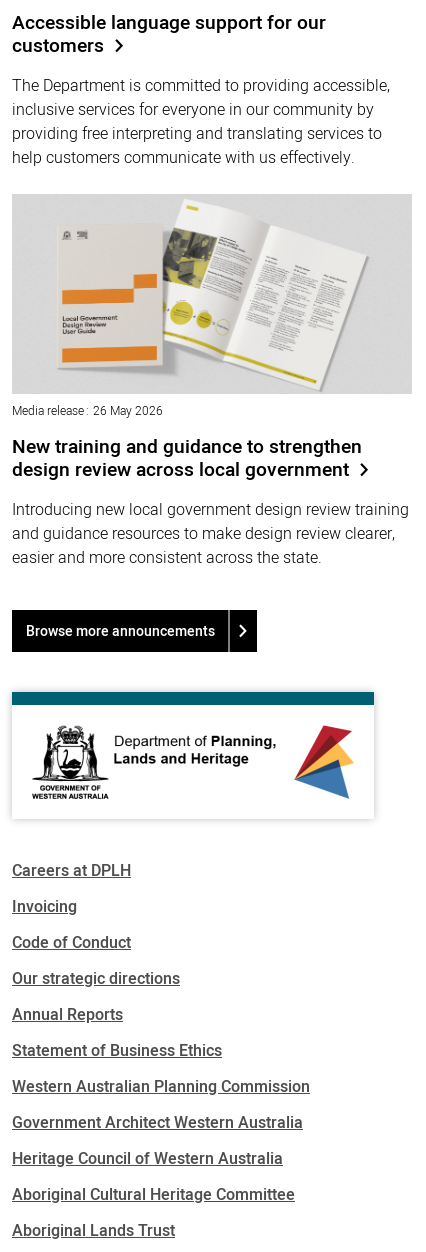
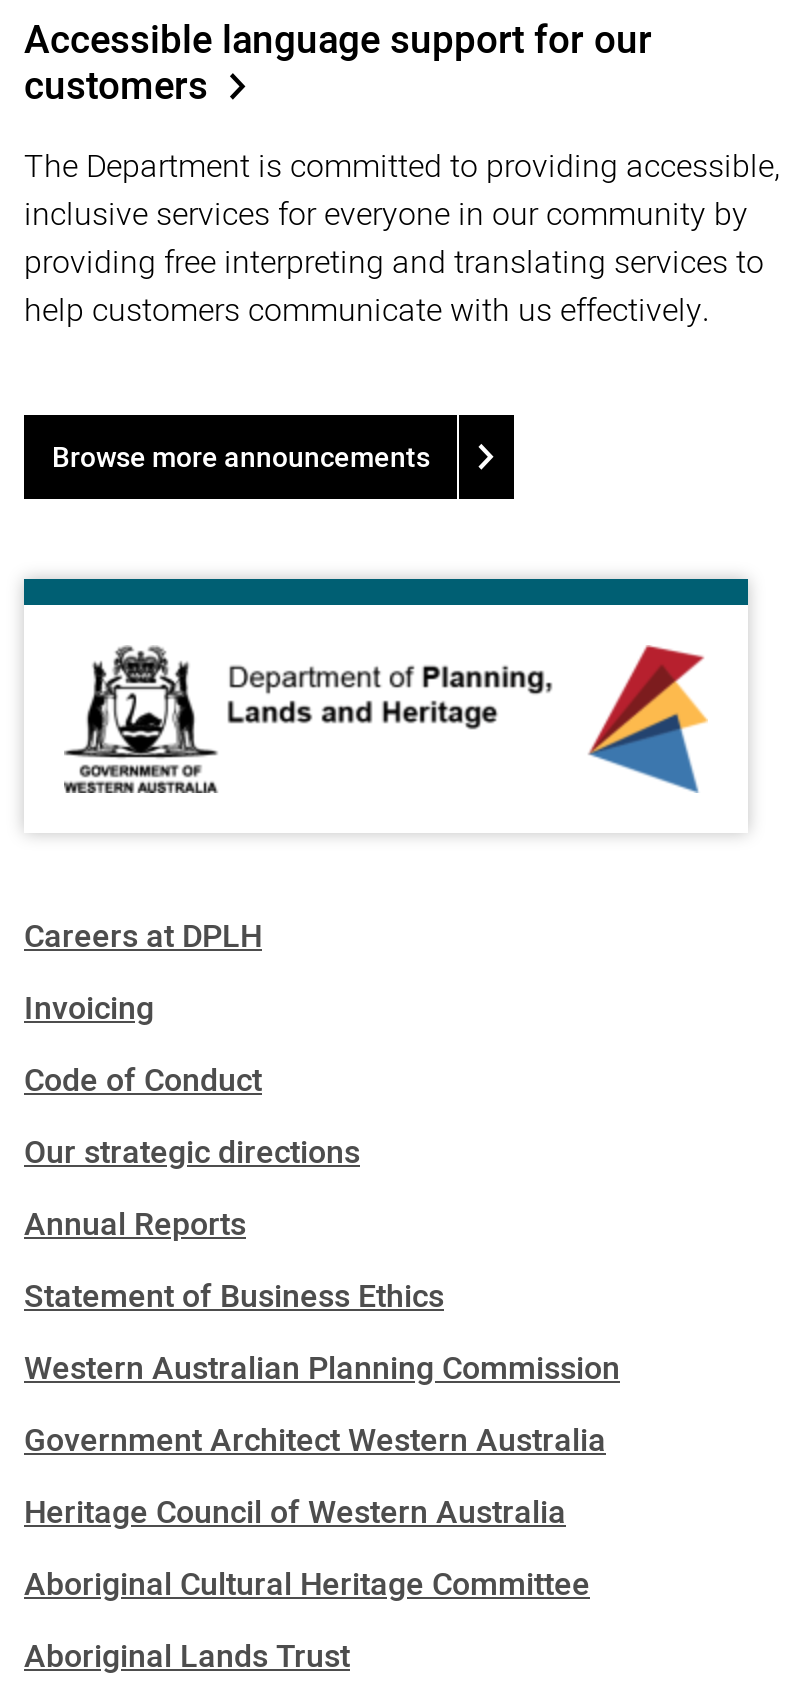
[12,195,411,570] [image] | Media release 26 May 2026 | New training and guidance to strengthen | design review across local government | Introducing new local government design review training | and guidance resources to make design review clearer, | easier and more consistent across the state. -> none

